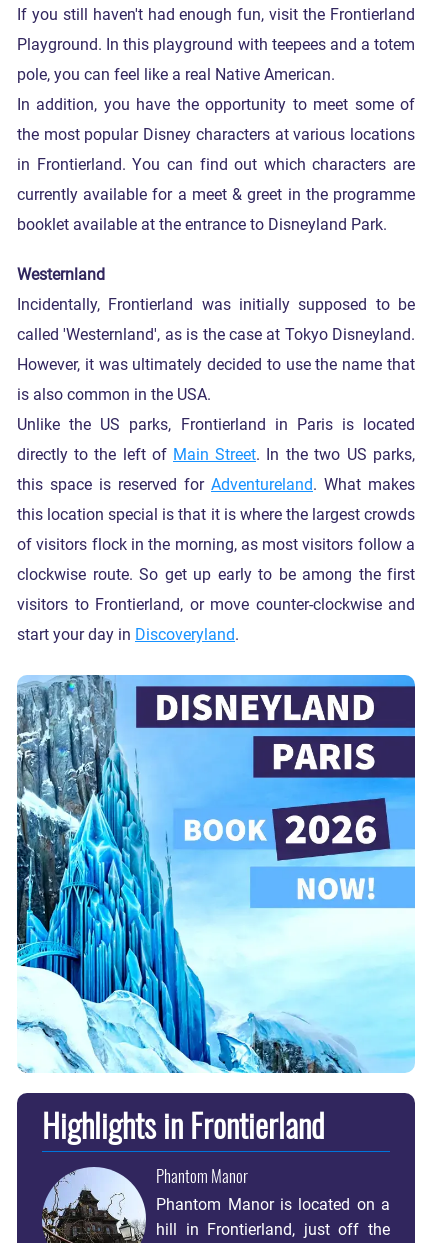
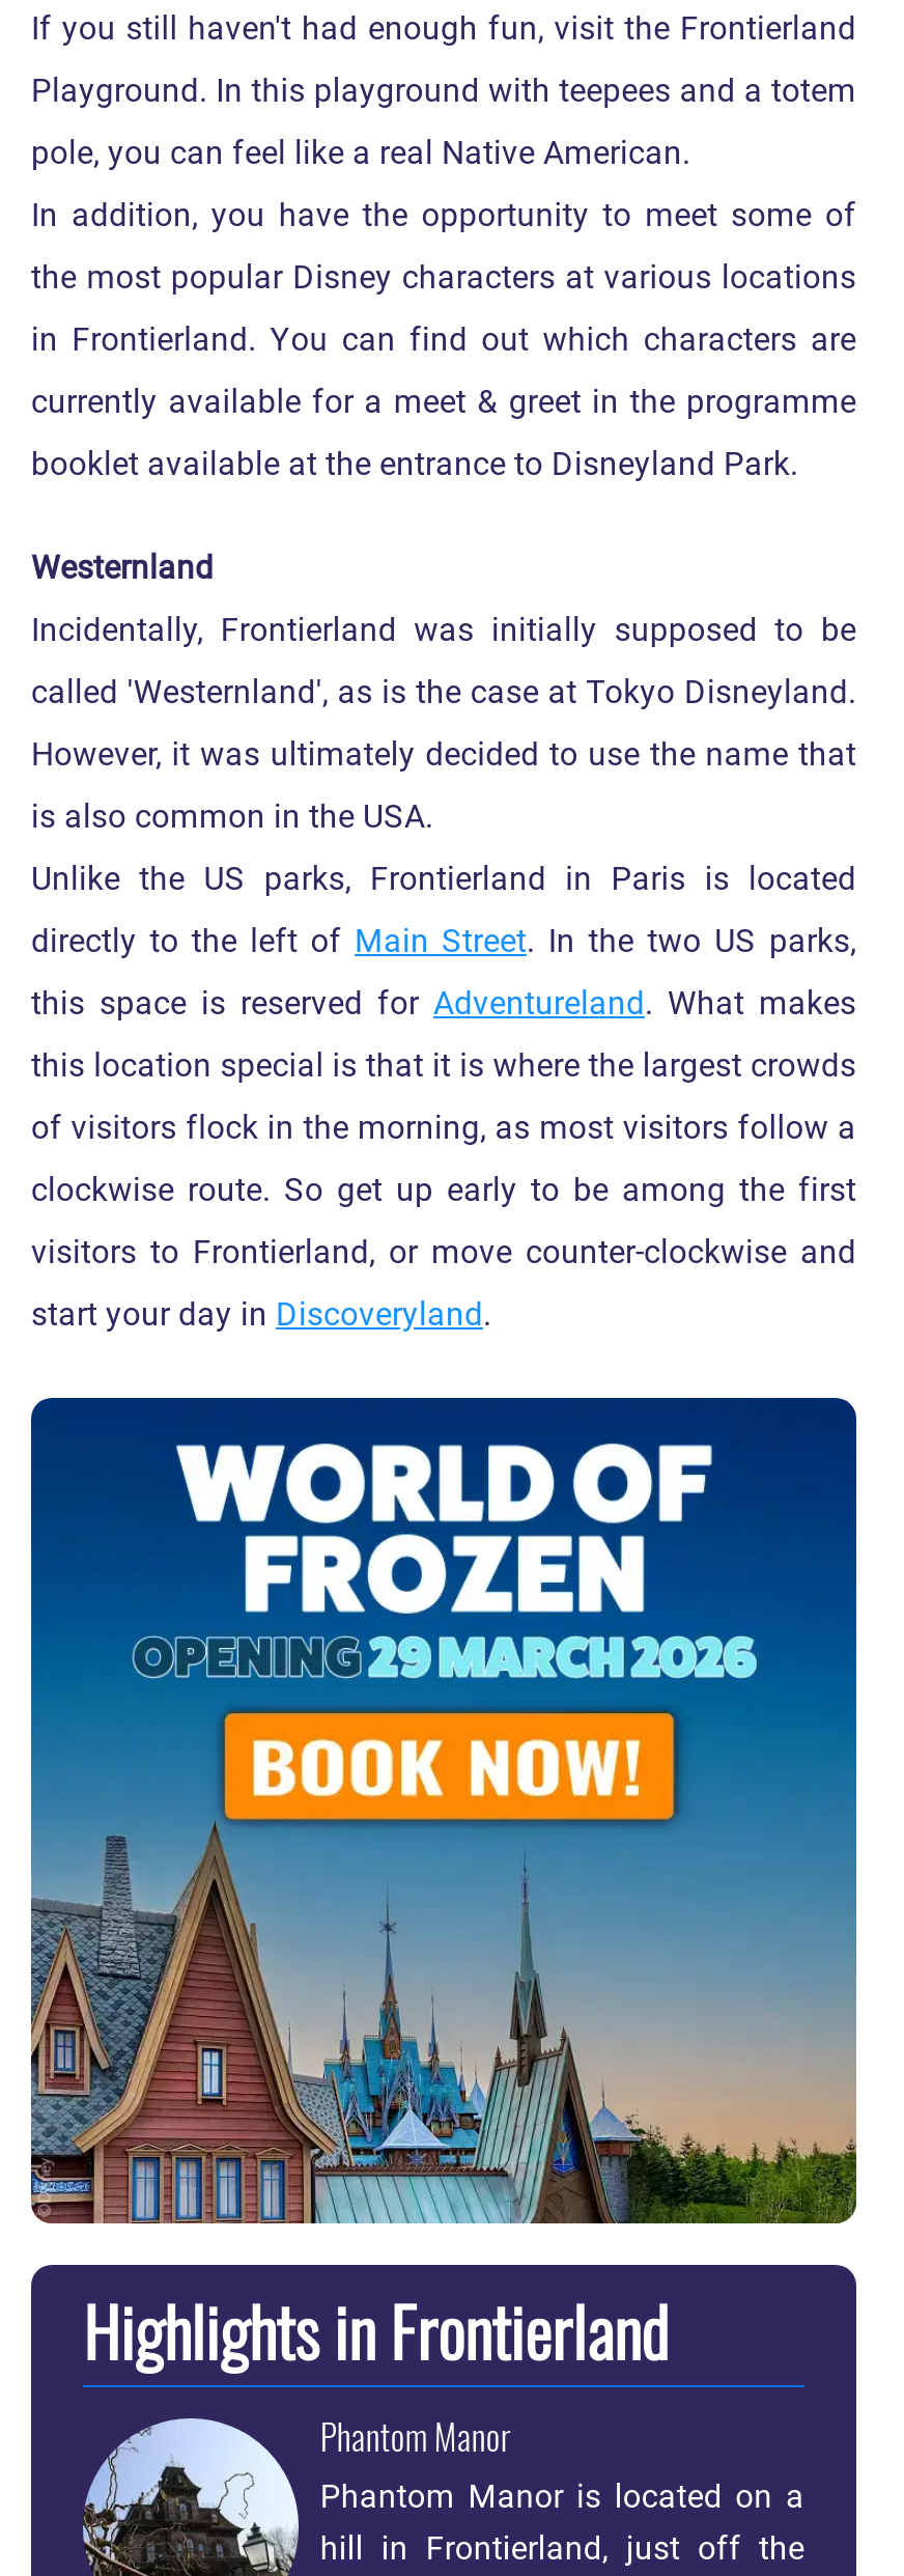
[16,674,416,1074] [image] -> [29,1396,858,2225] [image]

